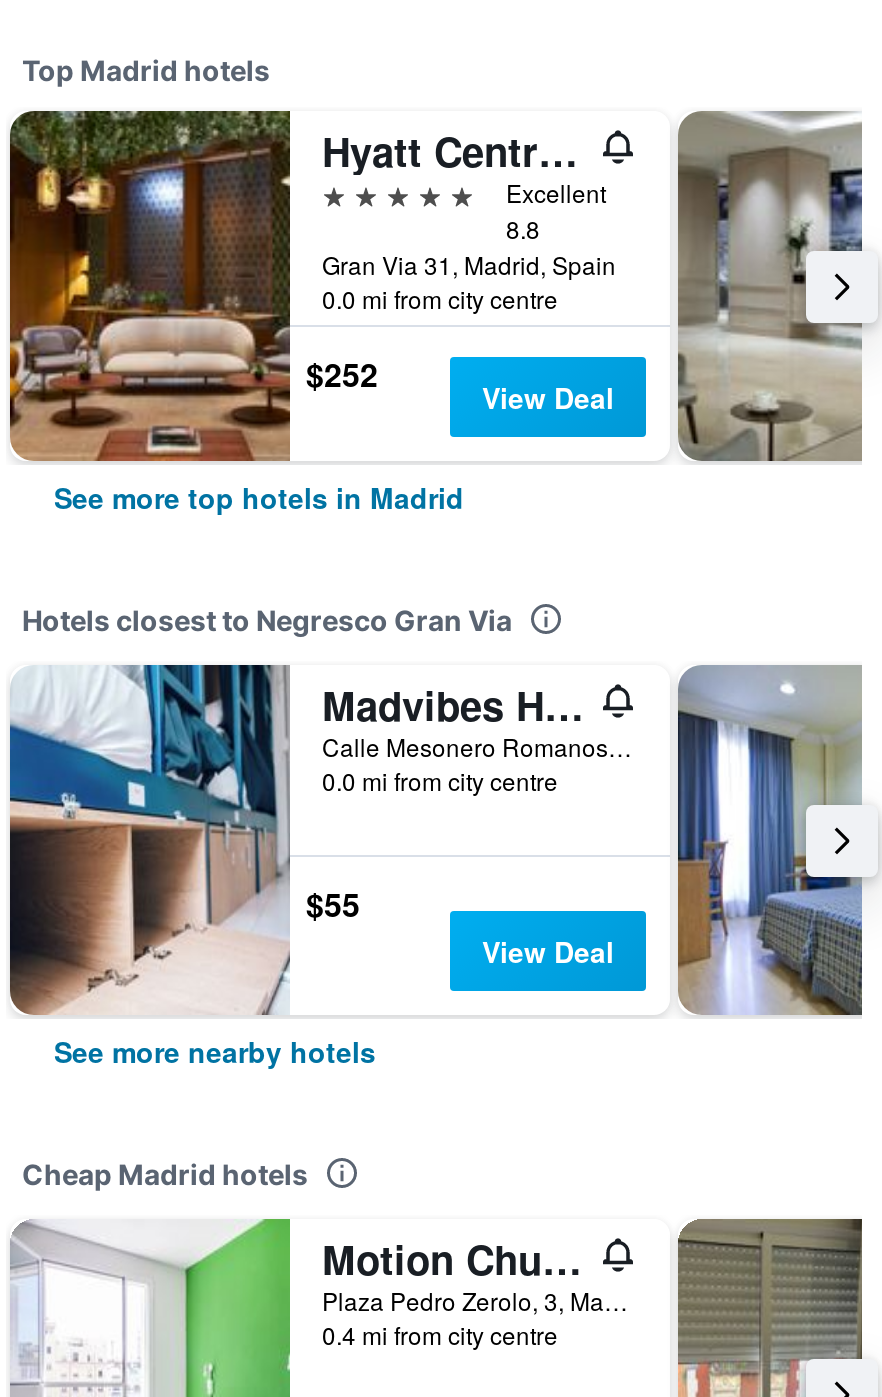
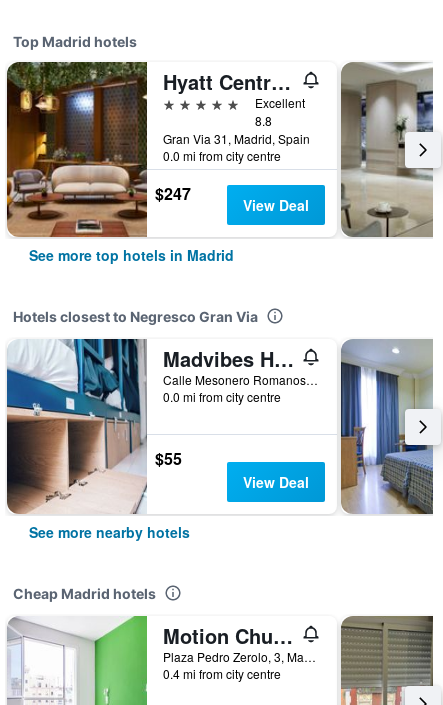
[306,351,378,397] $252 -> [155,182,191,205] $247

